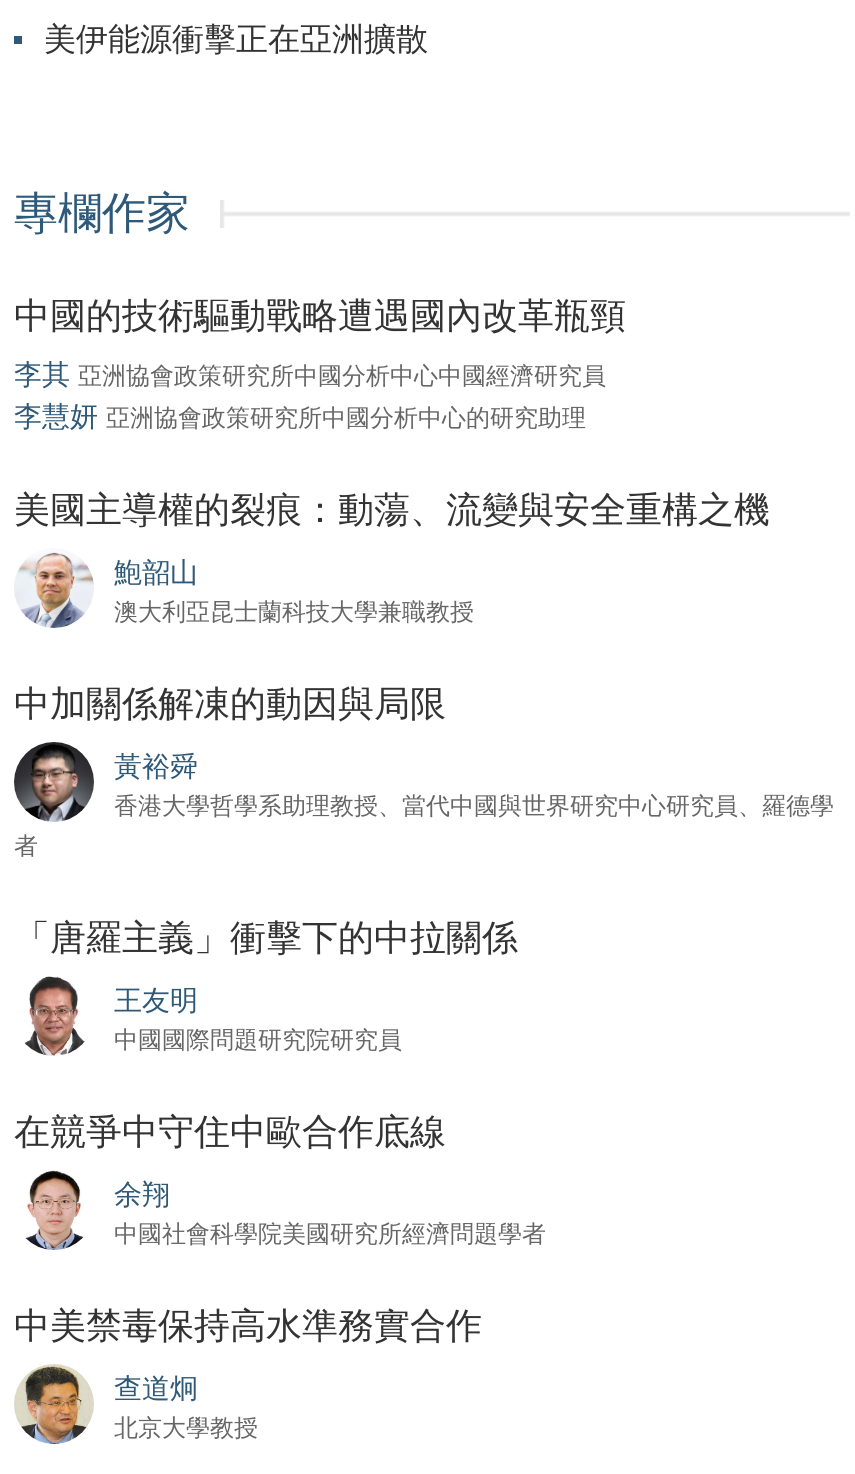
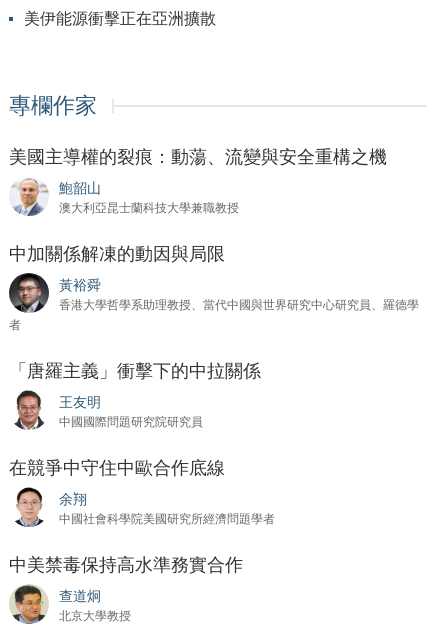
[14,296,626,432] 中國的技術驅動戰略遭遇國內改革瓶頸 | 李其 亞洲協會政策研究所中國分析中心中國經濟研究員 | 李慧妍 亞洲協會政策研究所中國分析中心的研究助理 -> none

